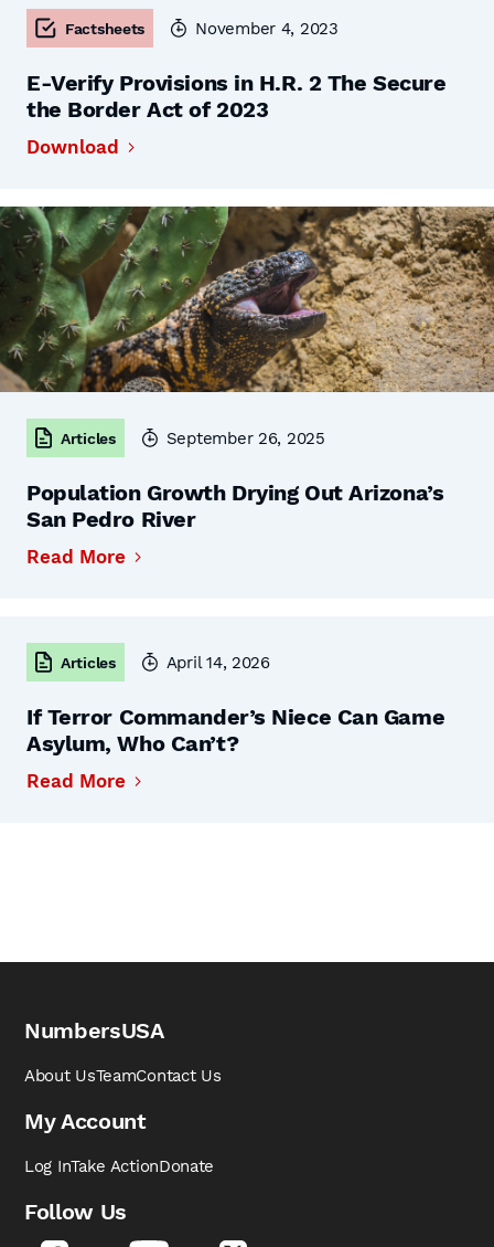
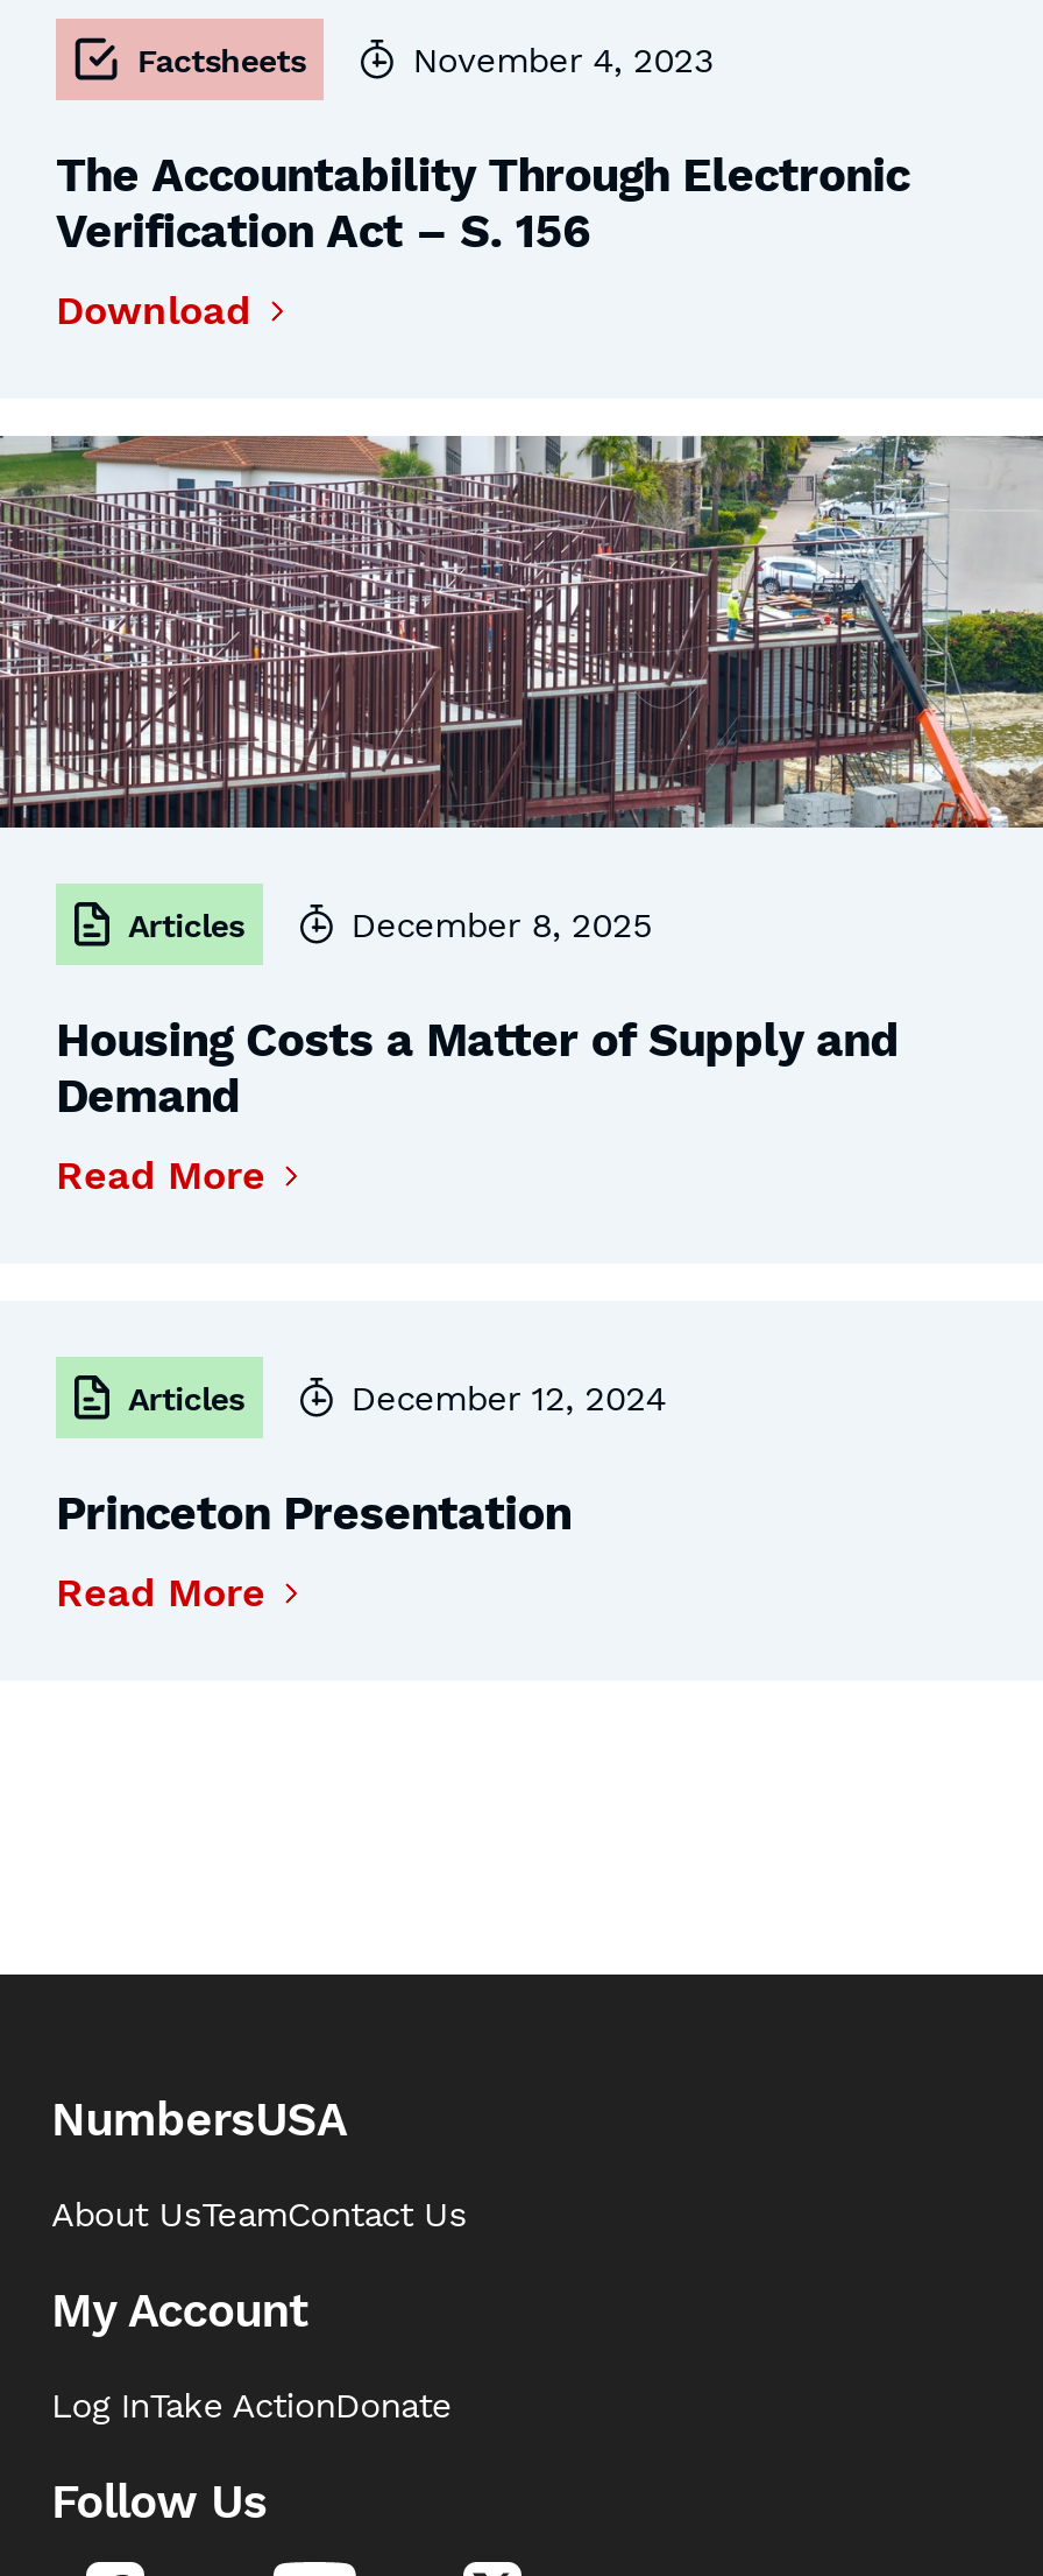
[26,70,446,123] E-Verify Provisions in H.R. 2 The Secure | the Border Act of 2023 -> [56,147,910,259] The Accountability Through Electronic | Verification Act – S. 156
[3,205,491,448] [image] | September 26, 2025 -> [7,434,1036,945] [image] | December 8, 2025
[26,479,444,532] Population Growth Drying Out Arizona’s | San Pedro River -> [56,1012,899,1124] Housing Costs a Matter of Supply and | Demand
[166,652,270,672] April 14, 2026 -> [351,1377,666,1419] December 12, 2024
[26,704,445,757] If Terror Commander’s Niece Can Game | Asylum, Who Can’t? -> [56,1485,571,1541] Princeton Presentation

